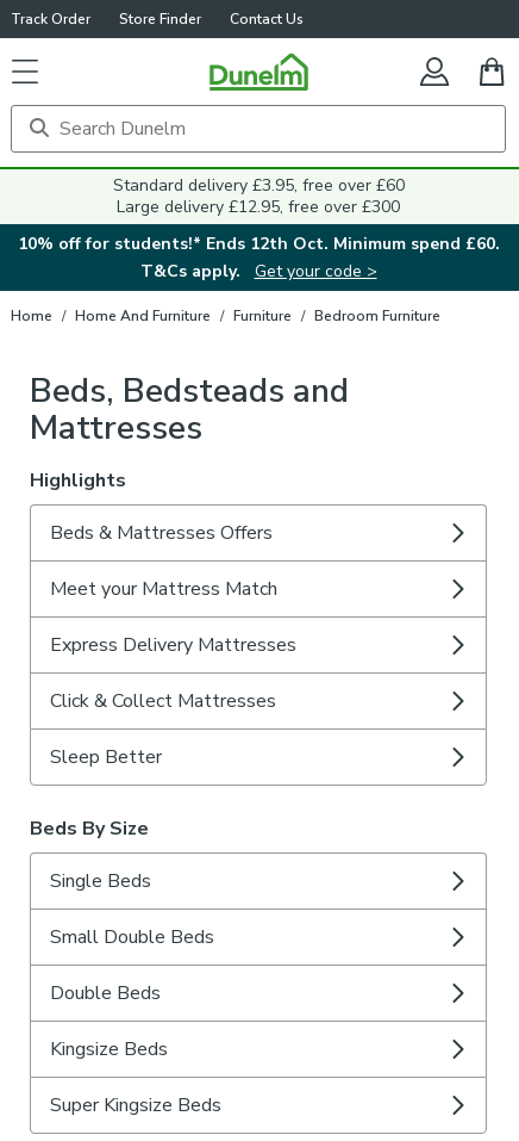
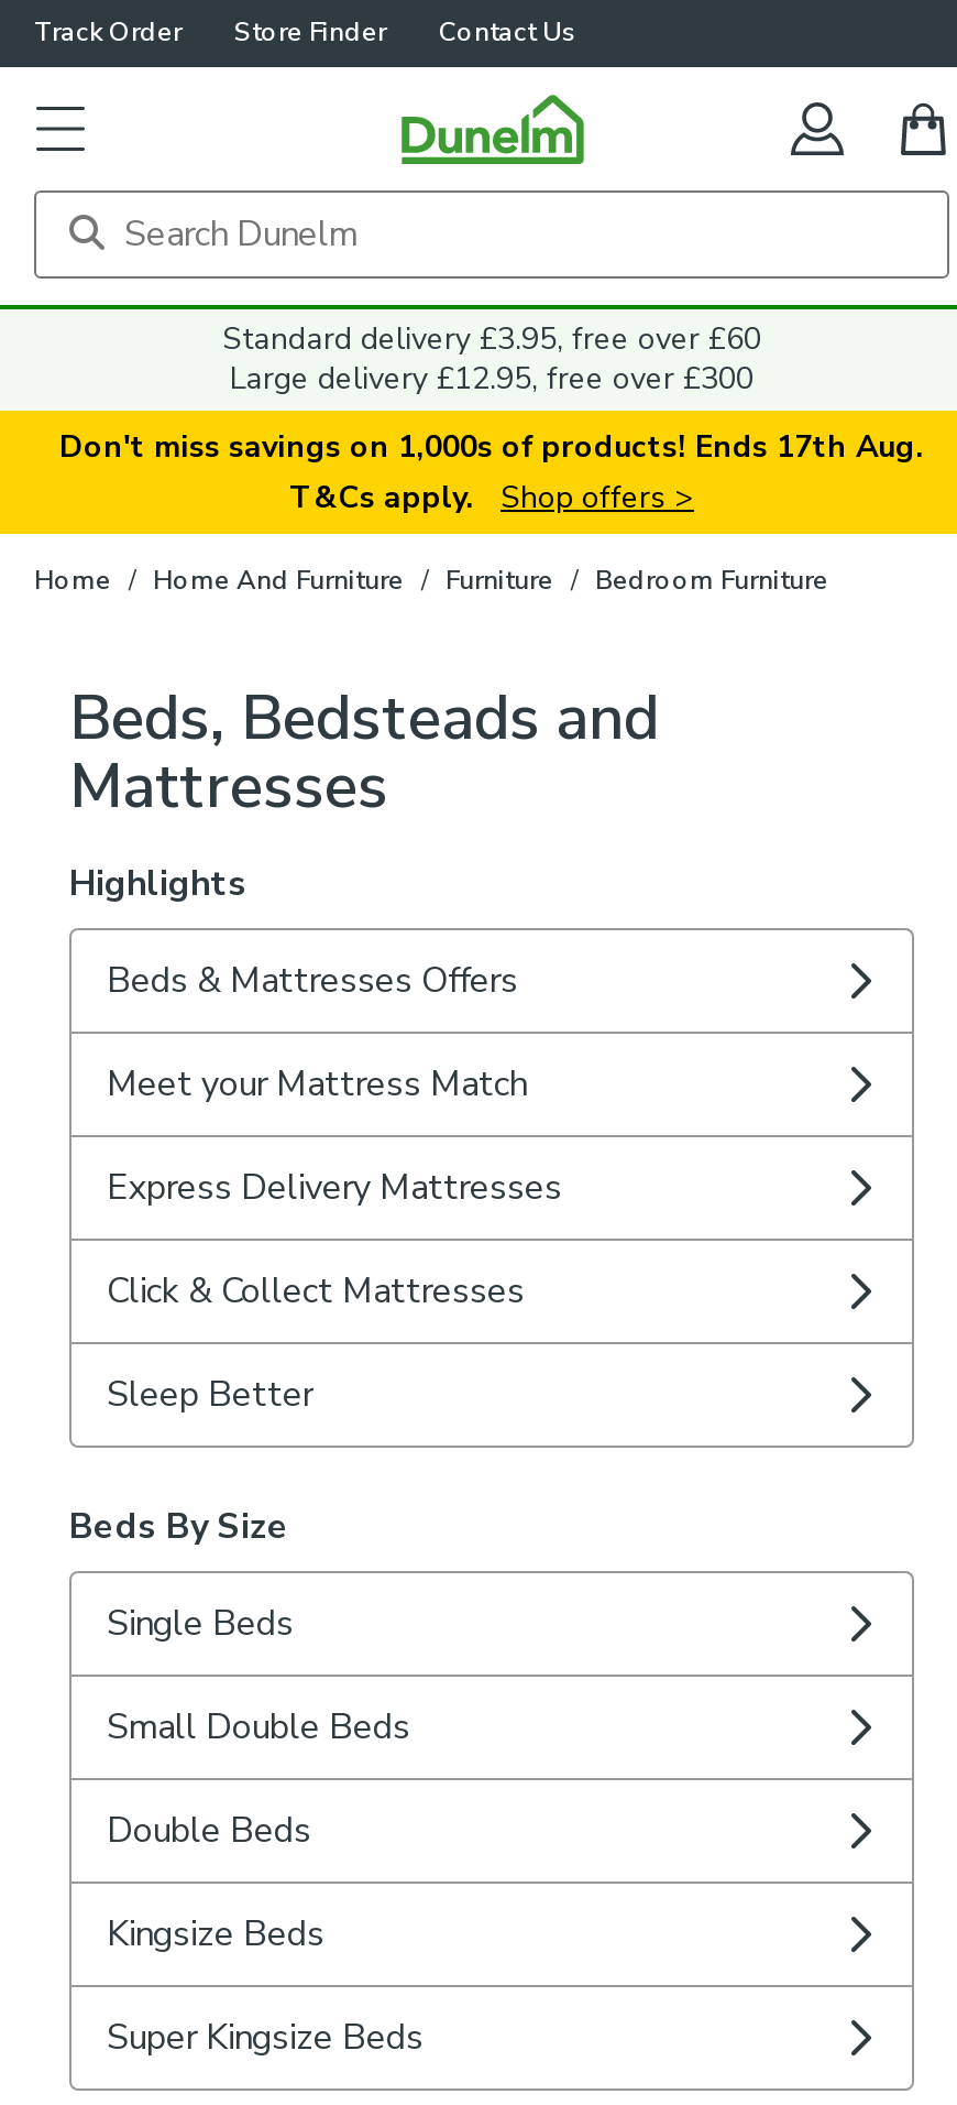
[17,232,499,283] 10% off for students!* Ends 12th Oct. Minimum spend £60. | T&Cs apply. Get your code > -> [59,426,924,519] Don't miss savings on 1,000s of products! Ends 17th Aug. | T&Cs apply. Shop offers >

